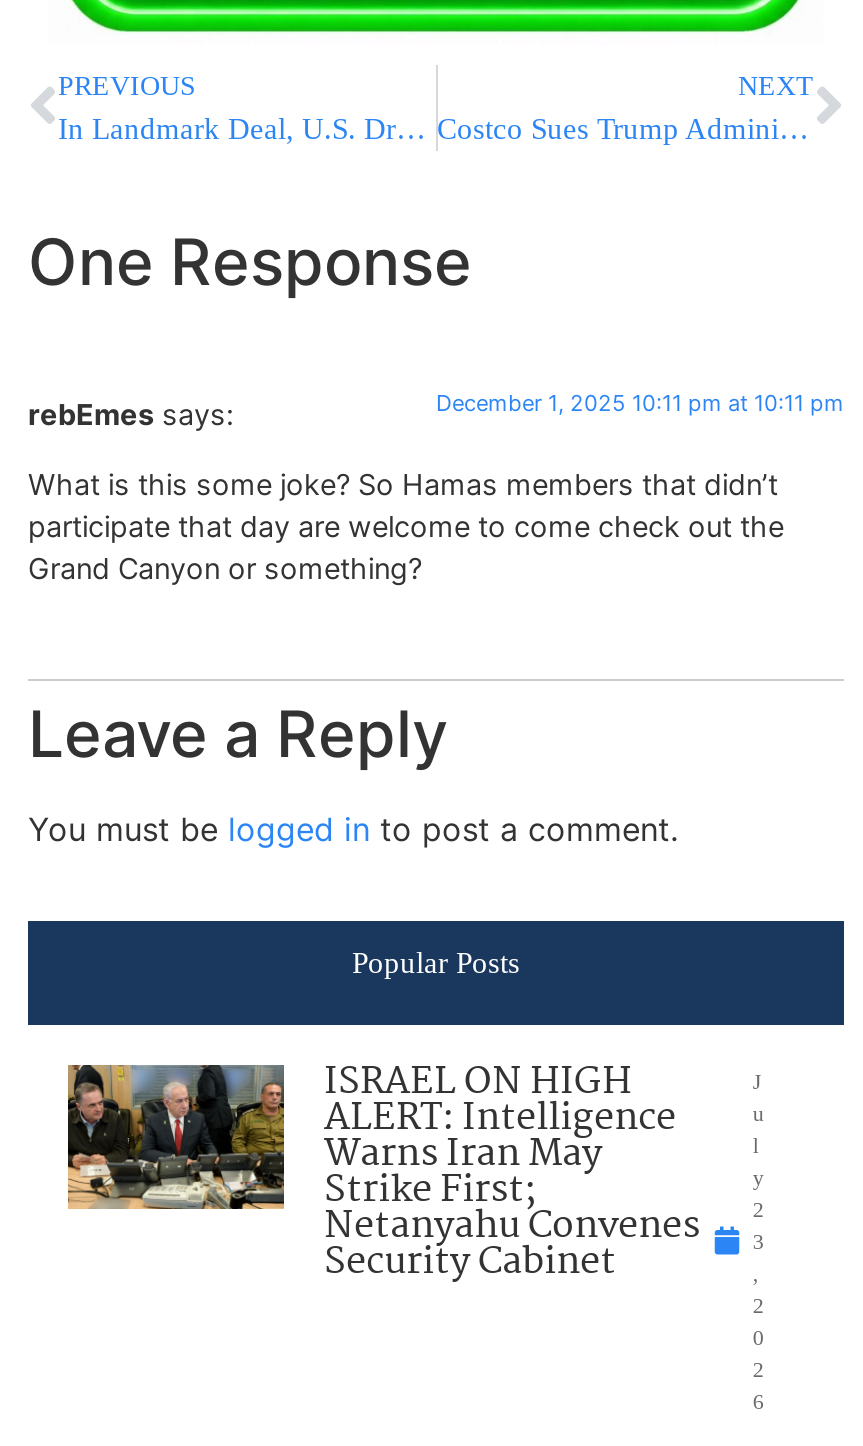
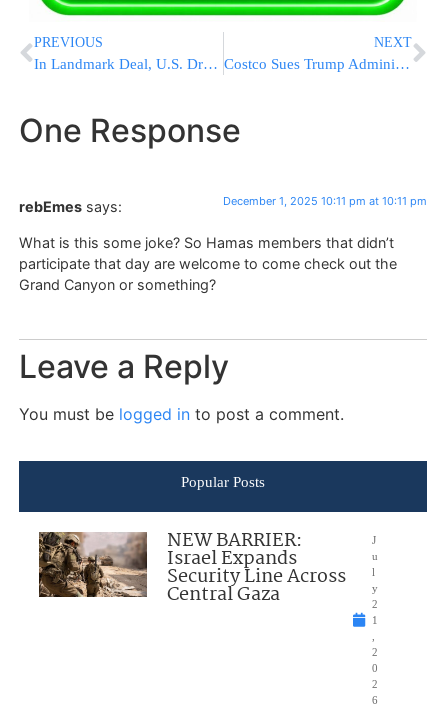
[66,1052,700,1292] [image] | ISRAEL ON HIGH | ALERT: Intelligence | Warns Iran May | Strike First; | Netanyahu Convenes | Security Cabinet -> [38,526,346,610] [image] | NEW BARRIER: | Israel Expands | Security Line Across | Central Gaza
[753,1228,765,1252] 3 -> [372,614,378,626] 1

